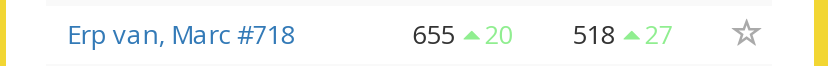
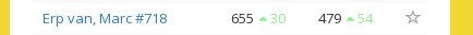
[479,16,513,52] 20 -> [267,8,286,28] 30
[573,16,615,52] 518 -> [319,8,342,28] 479
[639,16,673,52] 27 -> [355,8,373,28] 54

